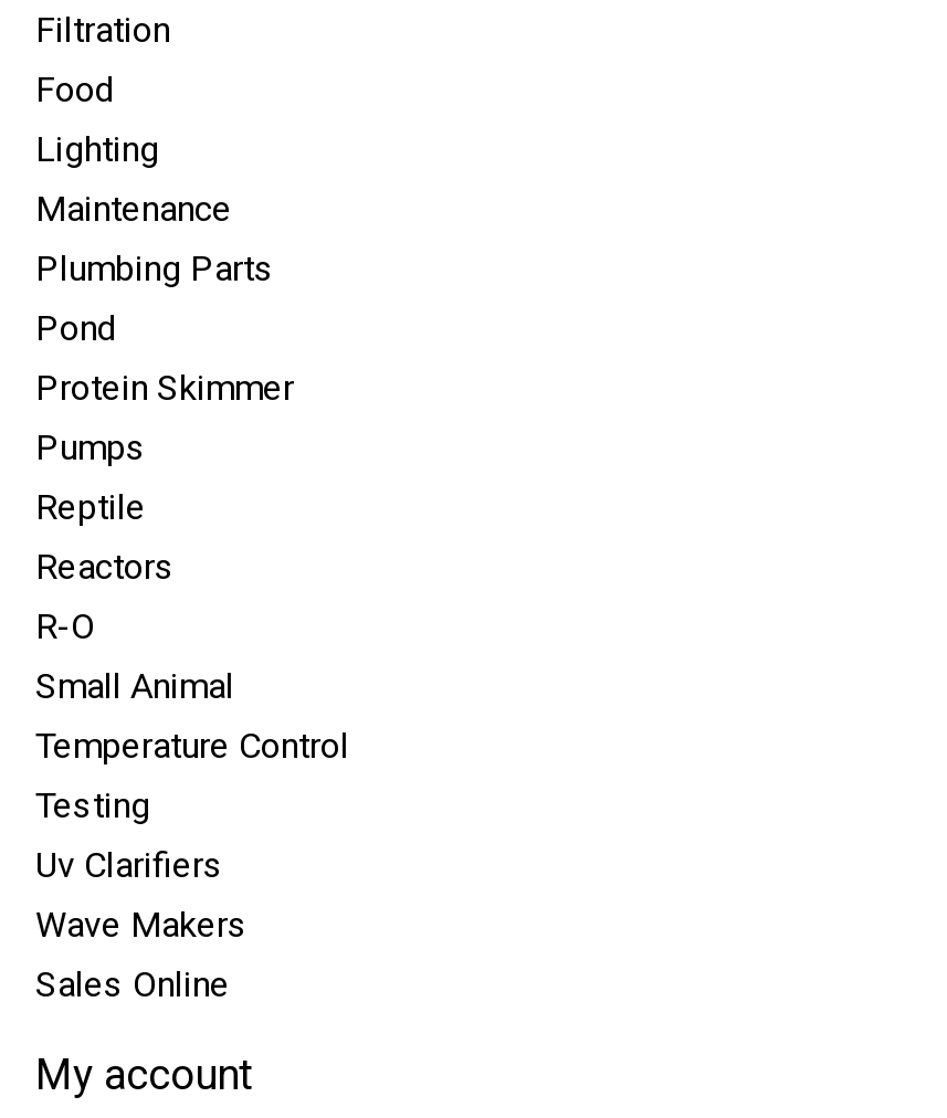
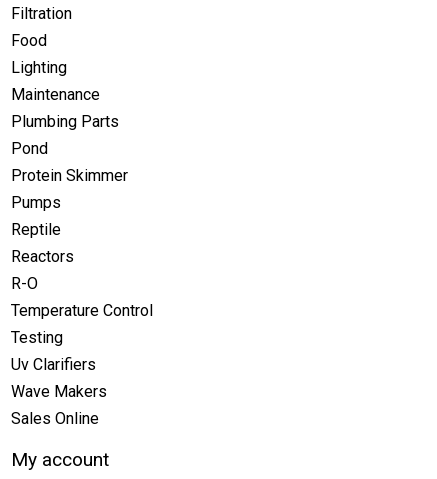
[35,666,234,708] Small Animal -> none

